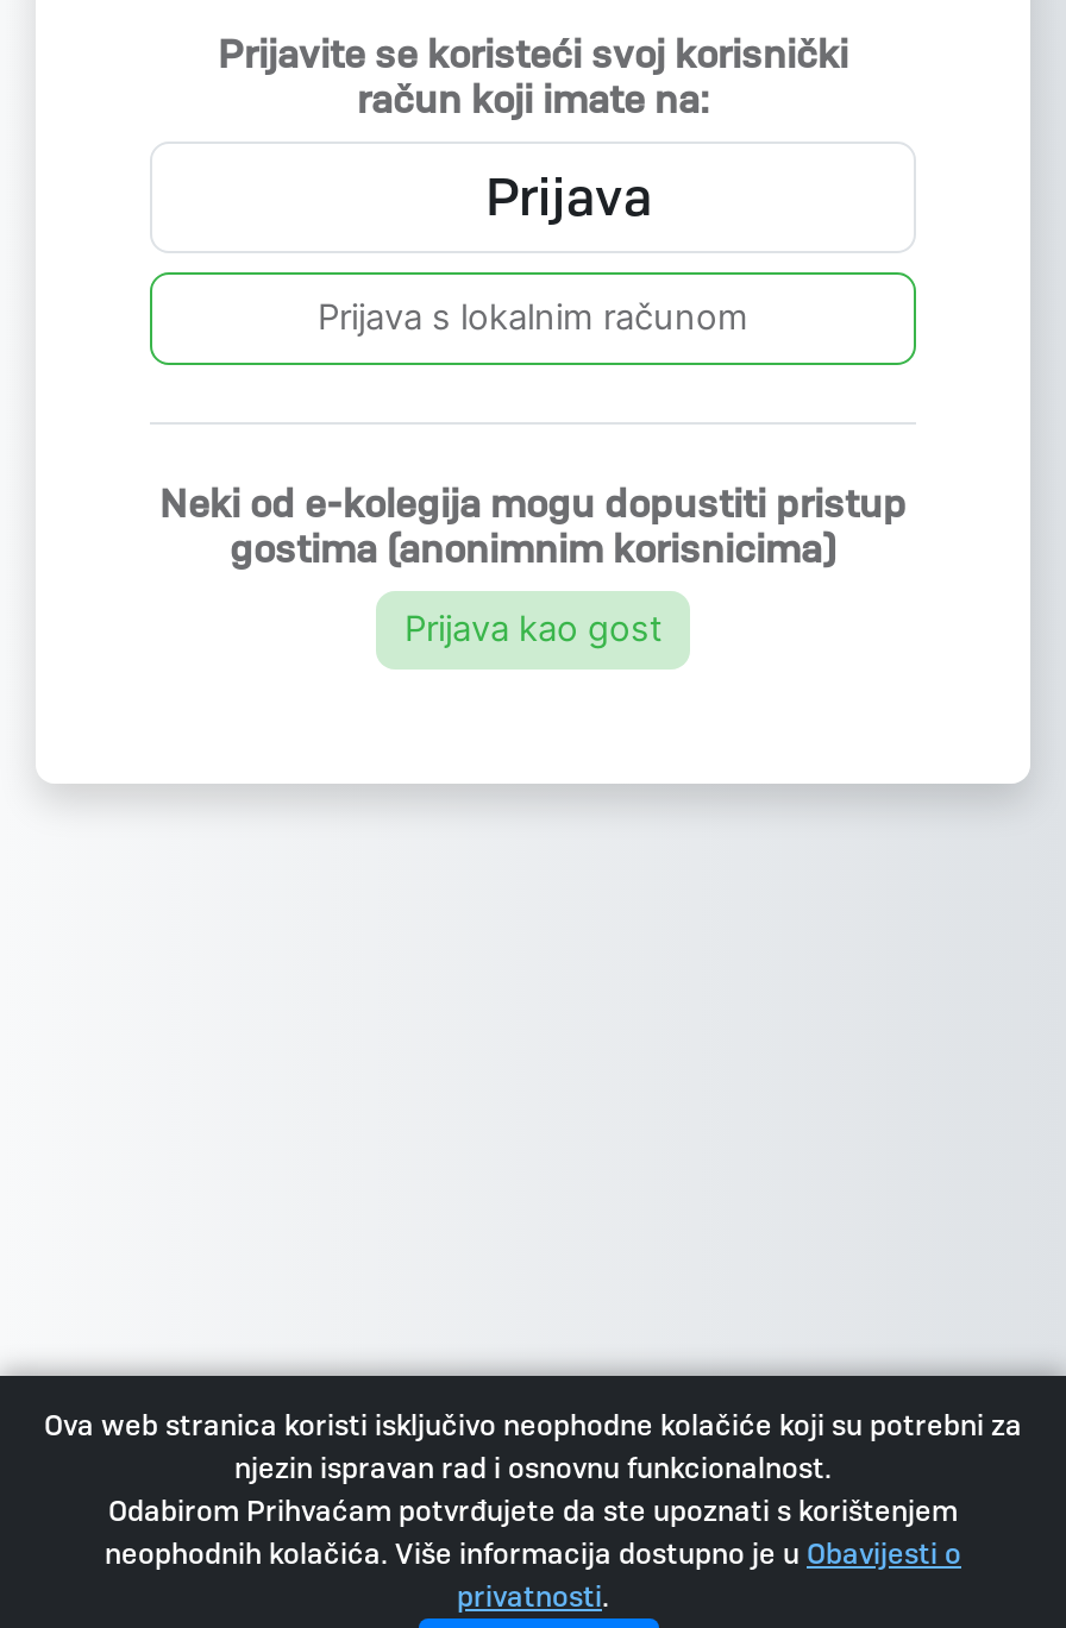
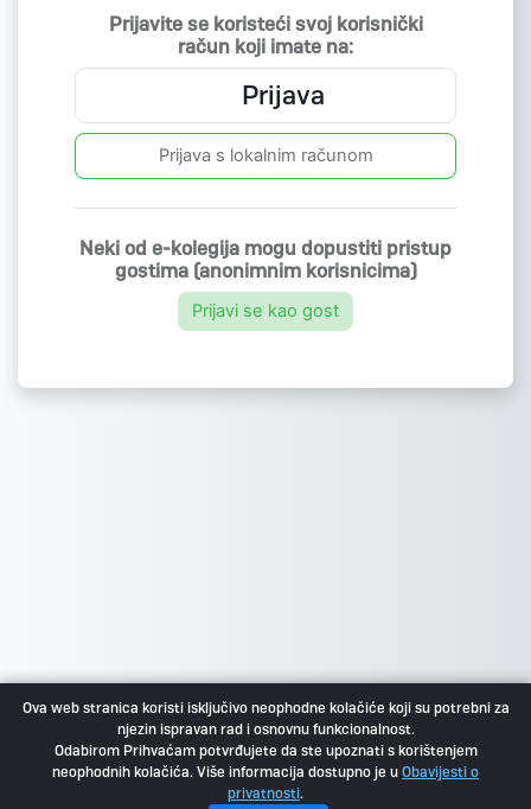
[405,608,661,650] Prijava kao gost -> [192,300,339,321] Prijavi se kao gost

